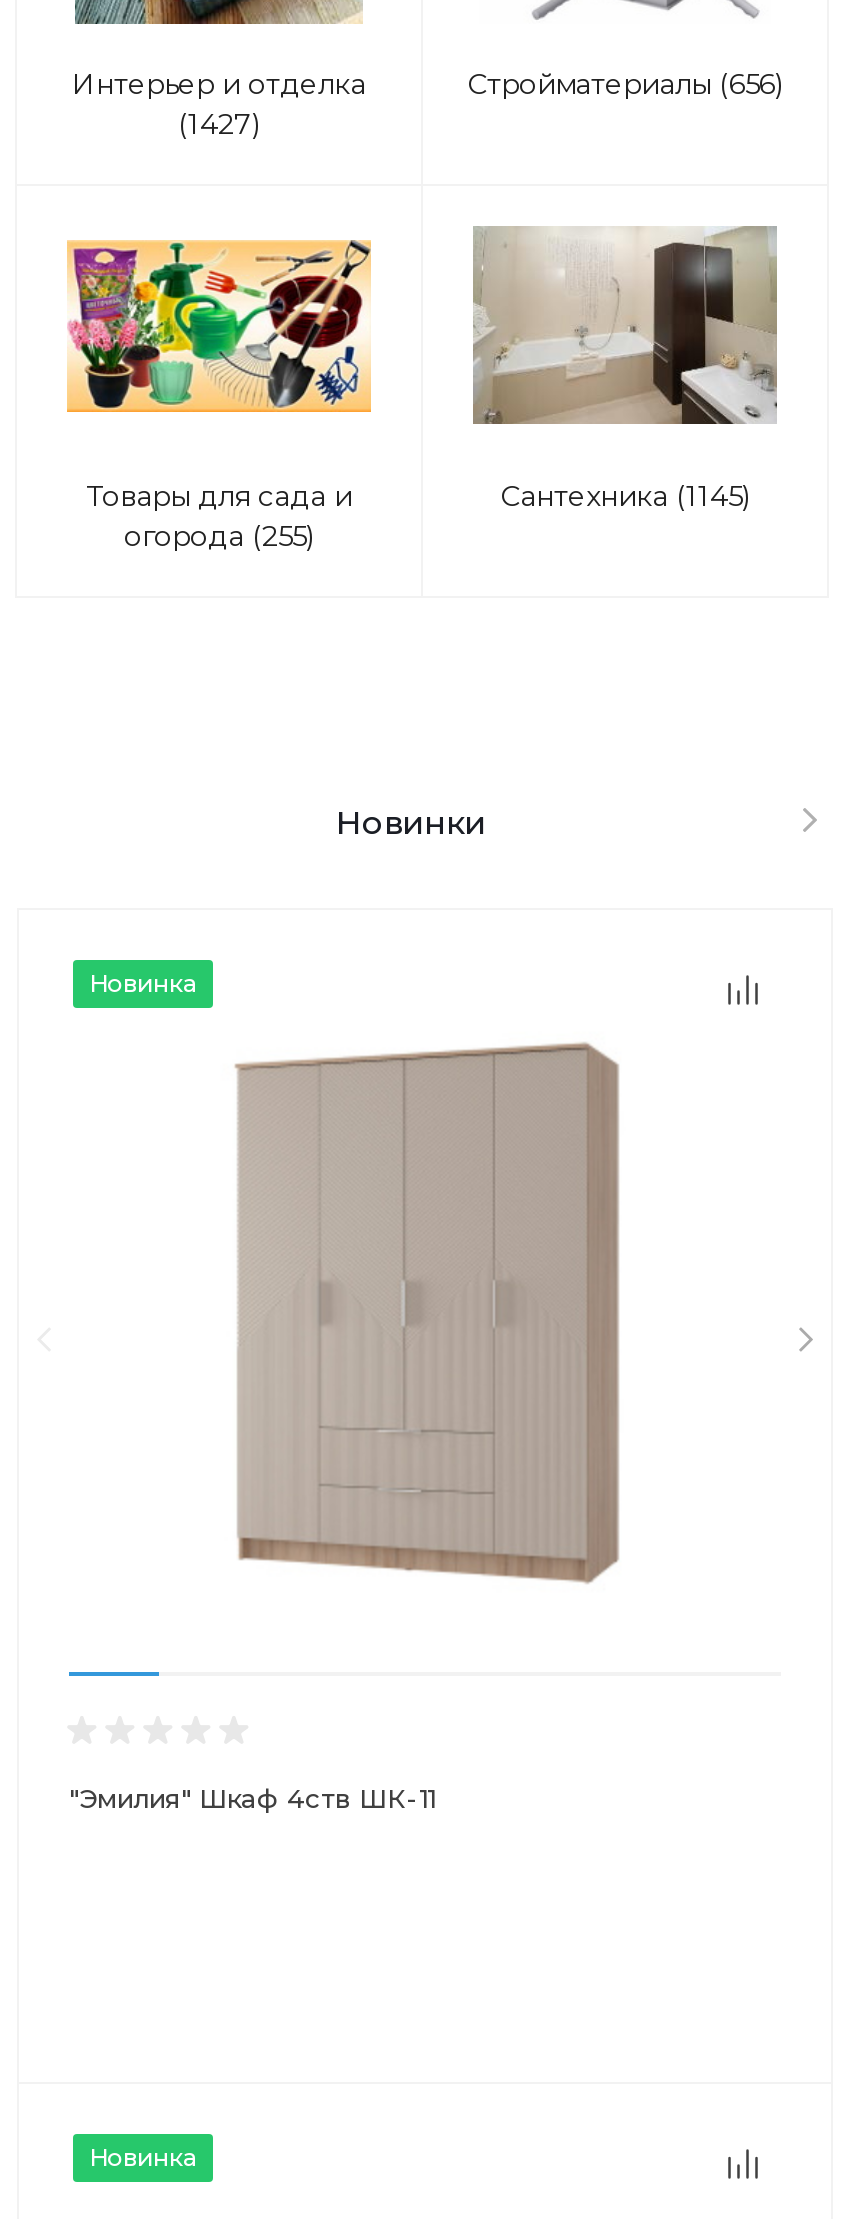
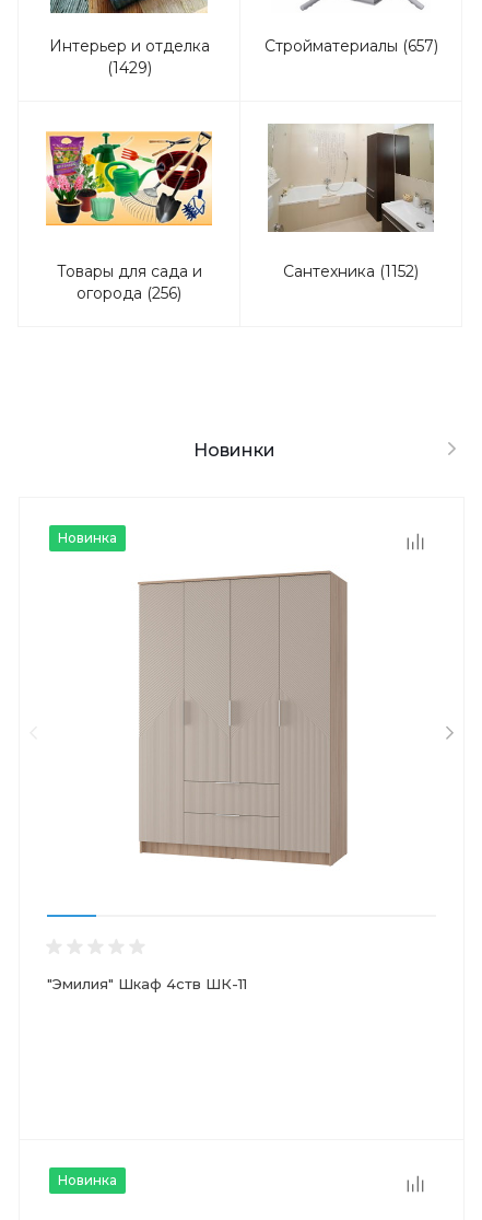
[467,65,783,101] Стройматериалы (656) -> [264,36,438,55] Стройматериалы (657)
[178,105,260,141] (1427) -> [107,57,151,77] (1429)
[500,478,750,514] Сантехника (1145) -> [283,261,419,281] Сантехника (1152)
[124,518,314,554] огорода (255) -> [77,283,181,303] огорода (256)

